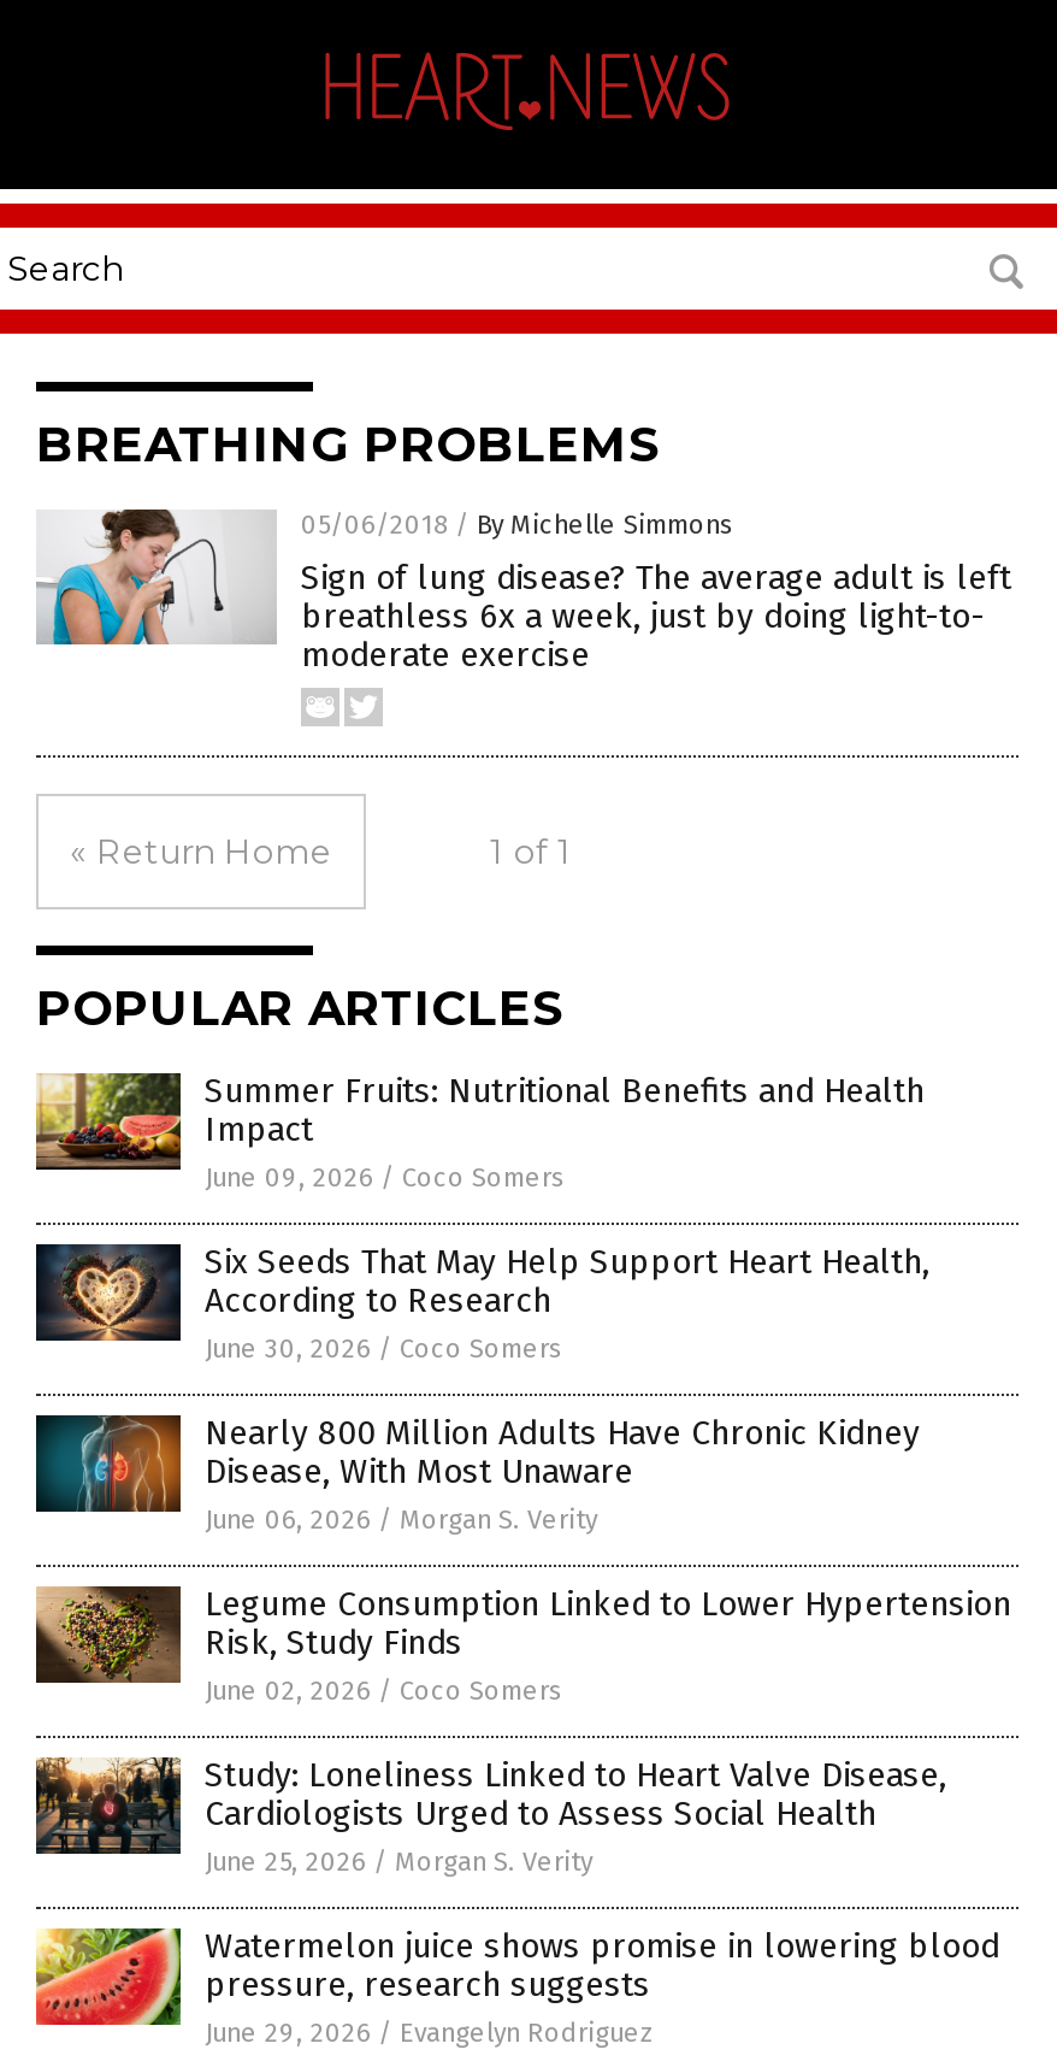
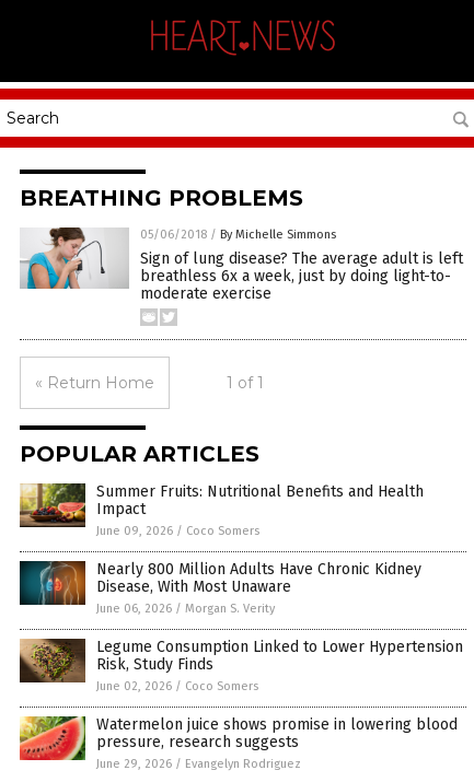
[41,1242,929,1365] [image] | Six Seeds That May Help Support Heart Health, | According to Research | June 30, 2026 / Coco Somers -> none
[34,1755,946,1878] [image] | Study: Loneliness Linked to Heart Valve Disease, | Cardiologists Urged to Assess Social Health | June 25, 2026 / Morgan S. Verity -> none

